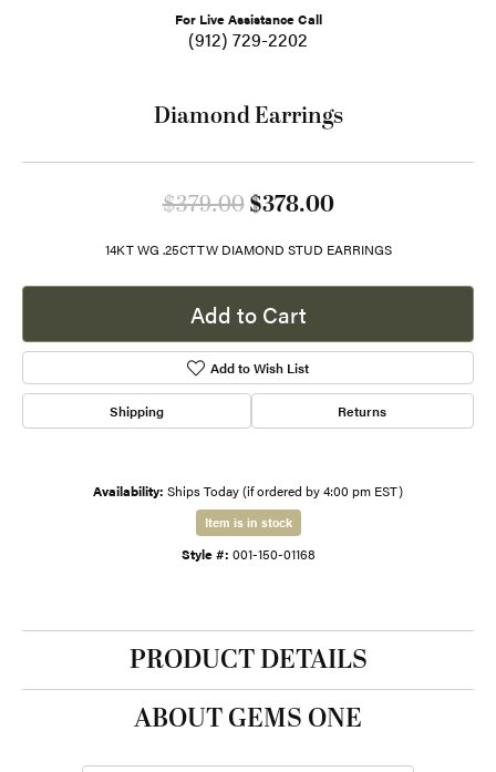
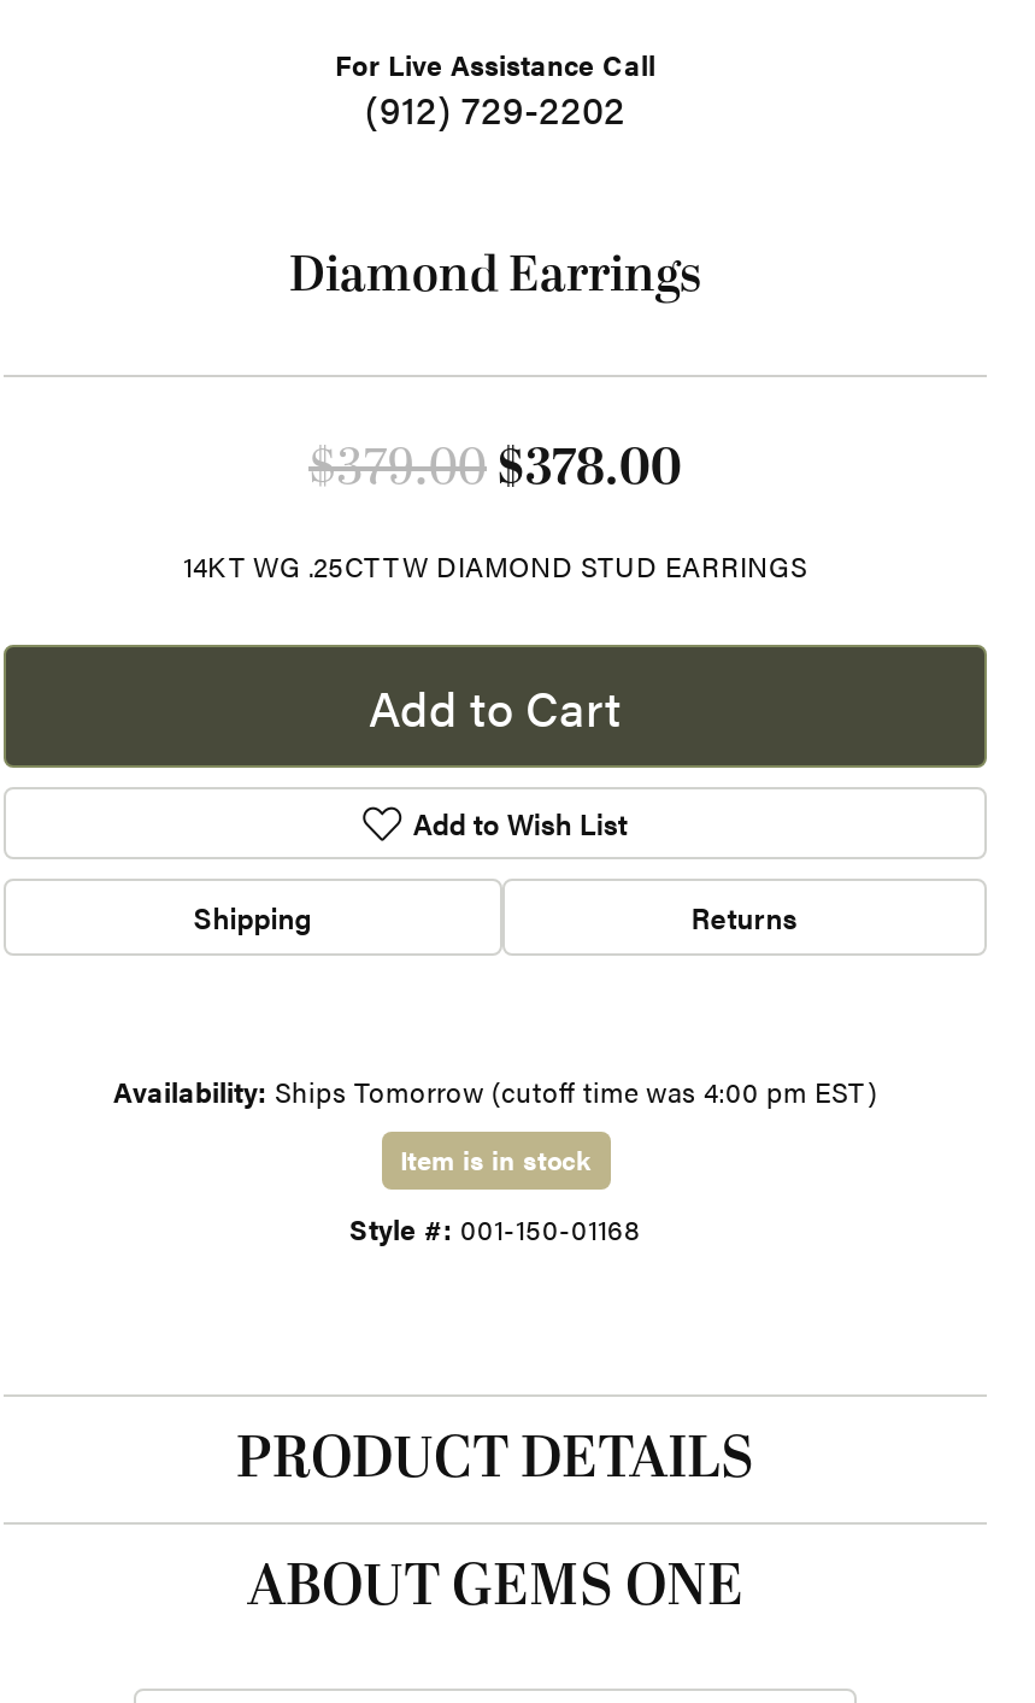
[93,482,403,500] Availability: Ships Today (if ordered by 4:00 pm EST) -> [113,1071,877,1110] Availability: Ships Tomorrow (cutoff time was 4:00 pm EST)

